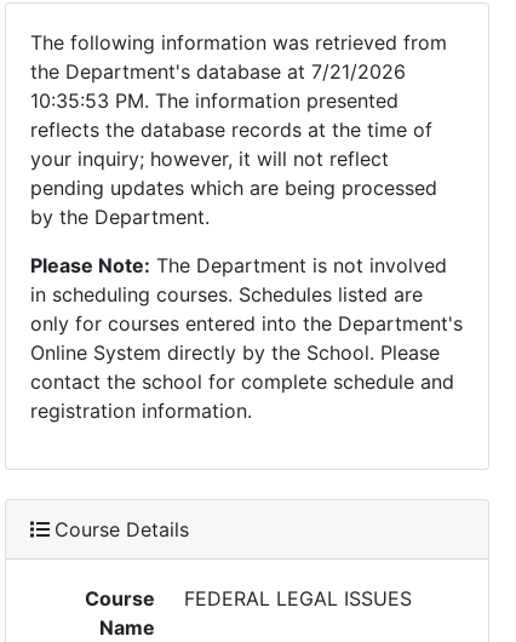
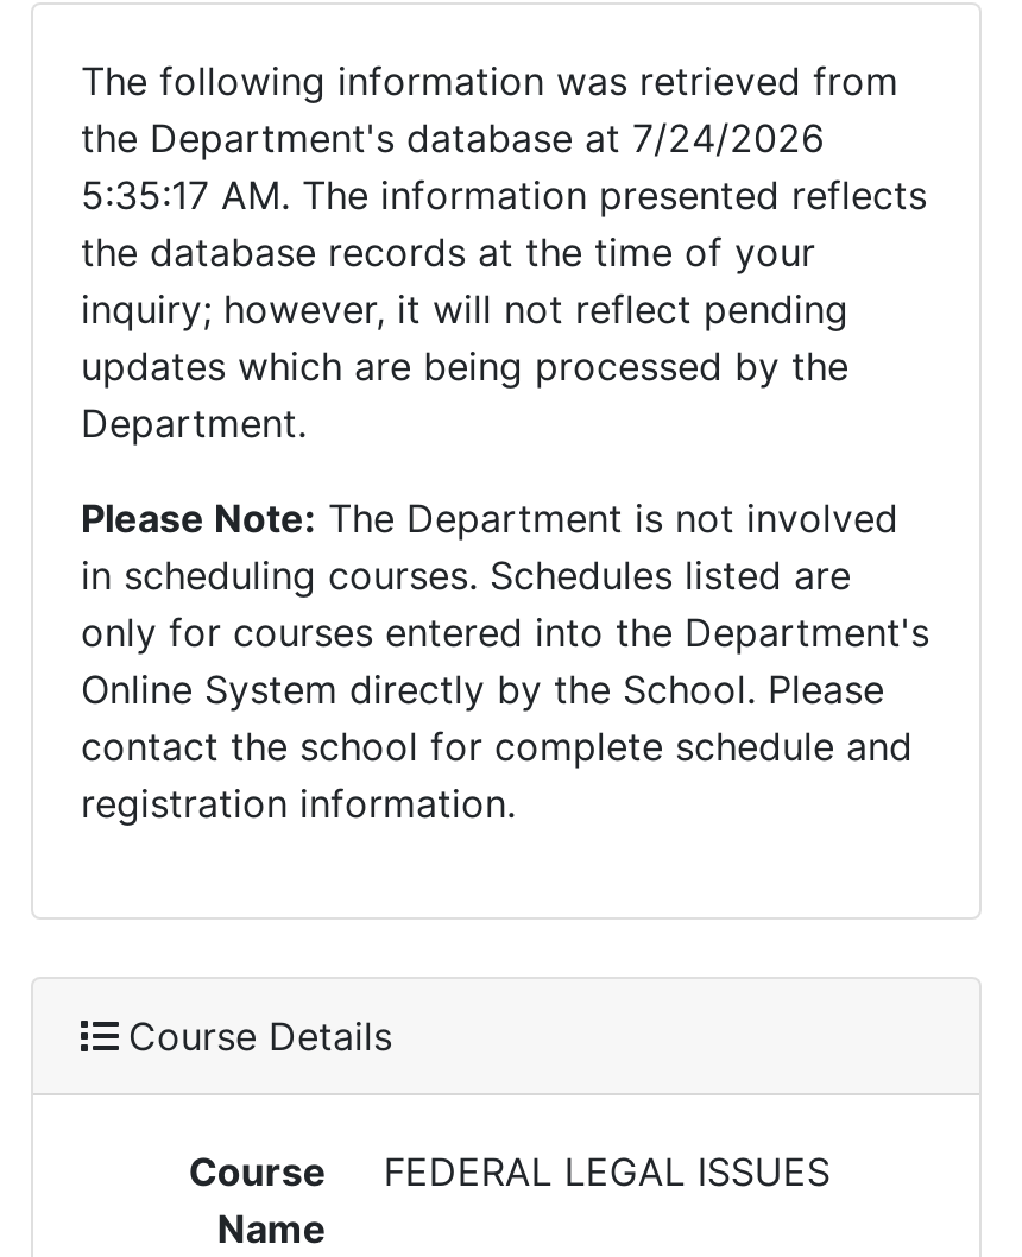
[30,59,437,229] the Department's database at 7/21/2026 | 10:35:53 PM. The information presented | reflects the database records at the time of | your inquiry; however, it will not reflect | pending updates which are being processed | by the Department. -> [81,114,927,447] the Department's database at 7/24/2026 | 5:35:17 AM. The information presented reflects | the database records at the time of your | inquiry; however, it will not reflect pending | updates which are being processed by the | Department.

